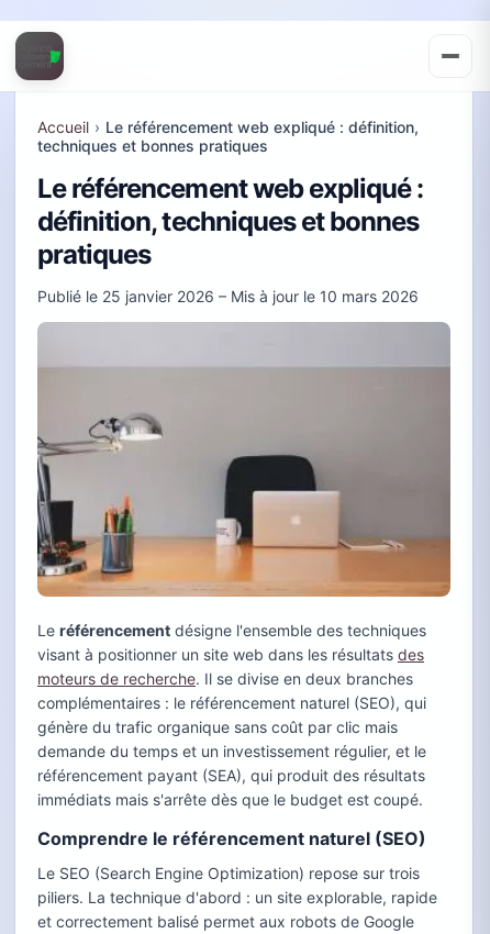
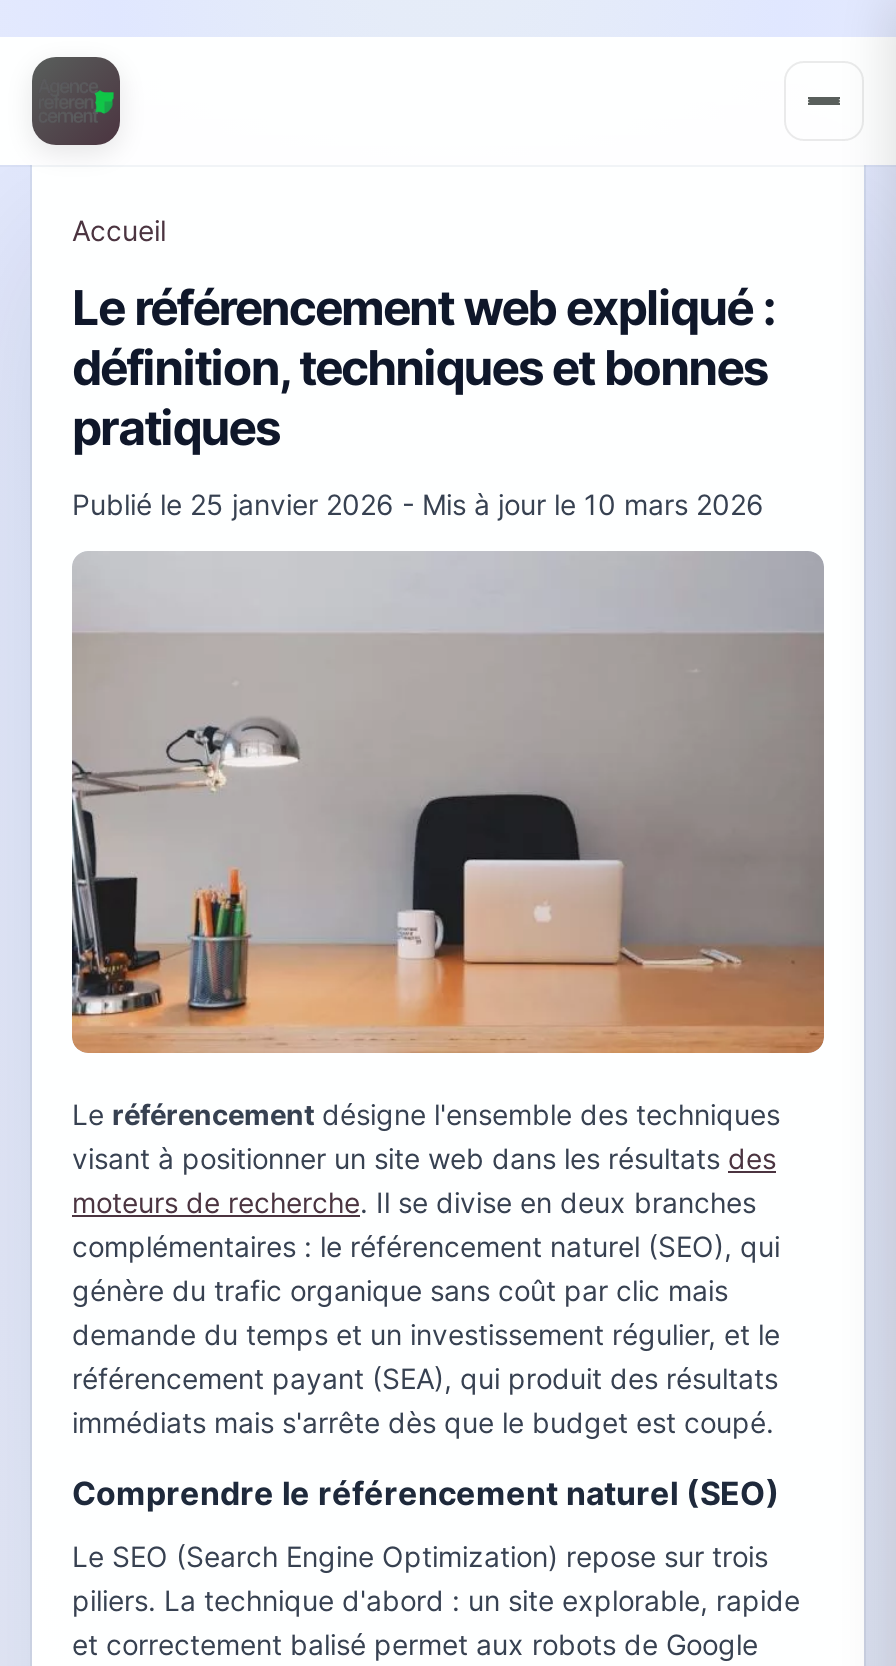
[37,118,418,155] Accueil › Le référencement web expliqué : définition, | techniques et bonnes pratiques -> [72,213,166,247] Accueil
[37,287,419,305] Publié le 25 janvier 2026 – Mis à jour le 10 mars 2026 -> [72,487,764,521] Publié le 25 janvier 2026 - Mis à jour le 10 mars 2026

